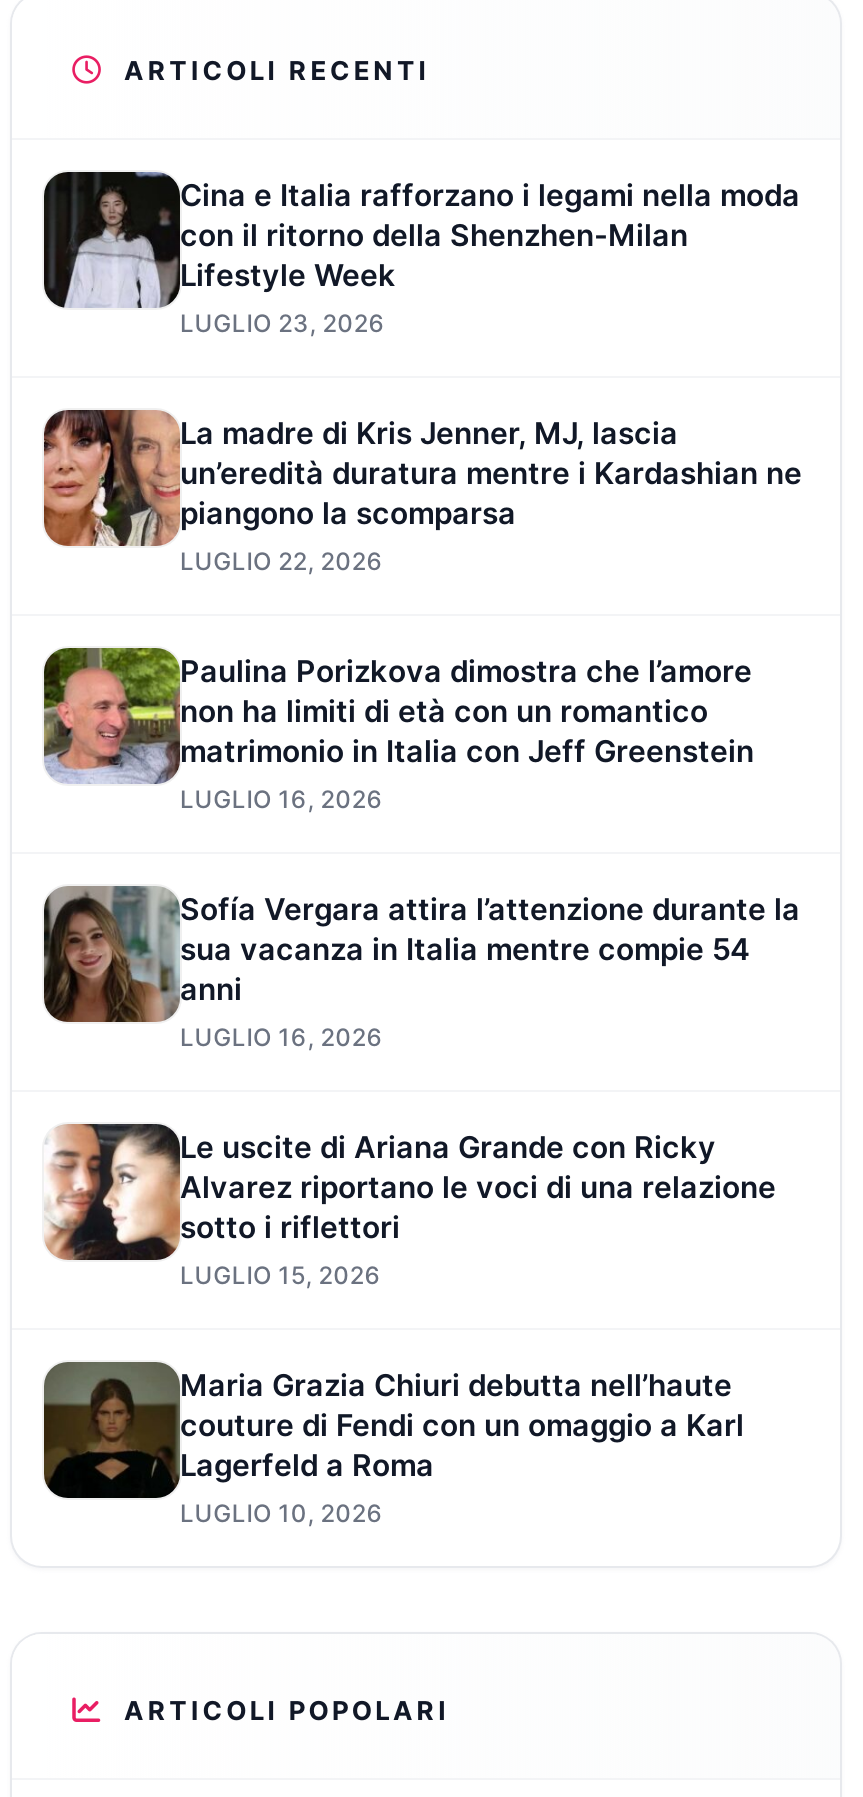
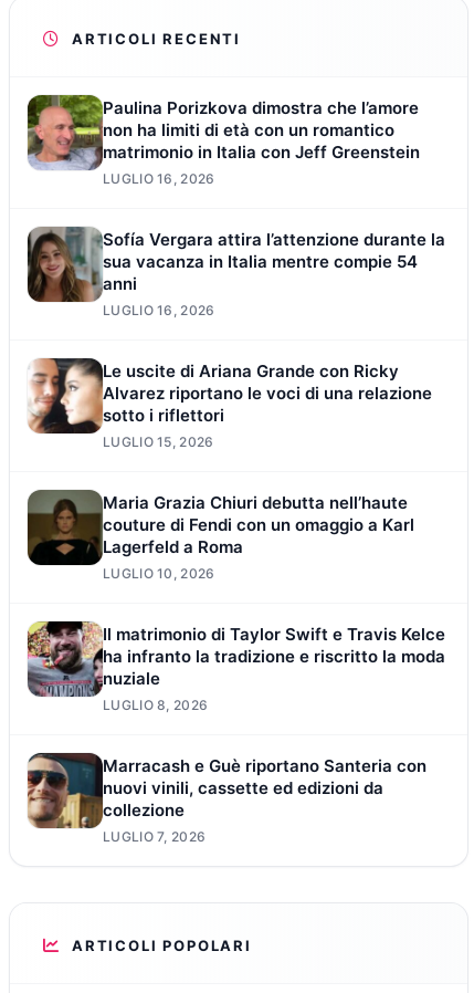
[42,170,802,576] [image] | Cina e Italia rafforzano i legami nella moda | con il ritorno della Shenzhen-Milan | Lifestyle Week | LUGLIO 23, 2026 | La madre di Kris Jenner, MJ, lascia | un’eredità duratura mentre i Kardashian ne | piangono la scomparsa | LUGLIO 22, 2026 -> none
[42,410,152,546] [image] -> none
moved [40,644,800,1528] -> [25,93,445,582]: [image] | Paulina Porizkova dimostra che l’amore | non ha limiti di età con un romantico | ... | Lagerfeld a Roma | LUGLIO 10, 2026
none -> [27,620,445,845] [image] | Il matrimonio di Taylor Swift e Travis Kelce | ha infranto la tradizione e riscritto la moda | nuziale | LUGLIO 8, 2026 | Marracash e Guè riportano Santeria con | nuovi vinili, cassette ed edizioni da | collezione | LUGLIO 7, 2026
none -> [27,754,87,829] [image]

